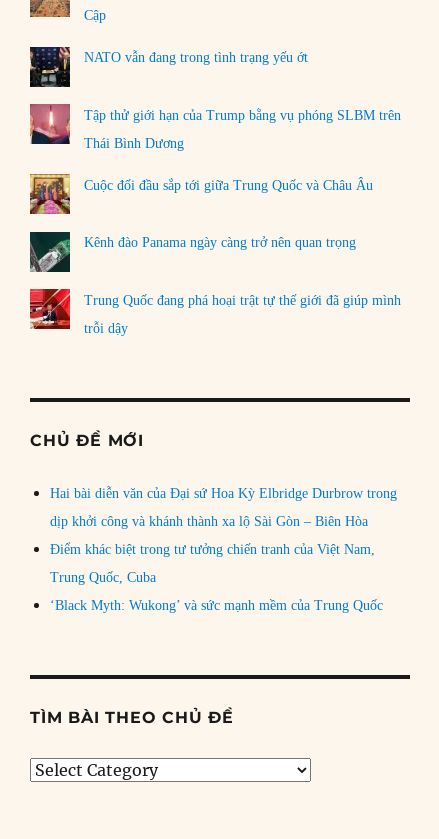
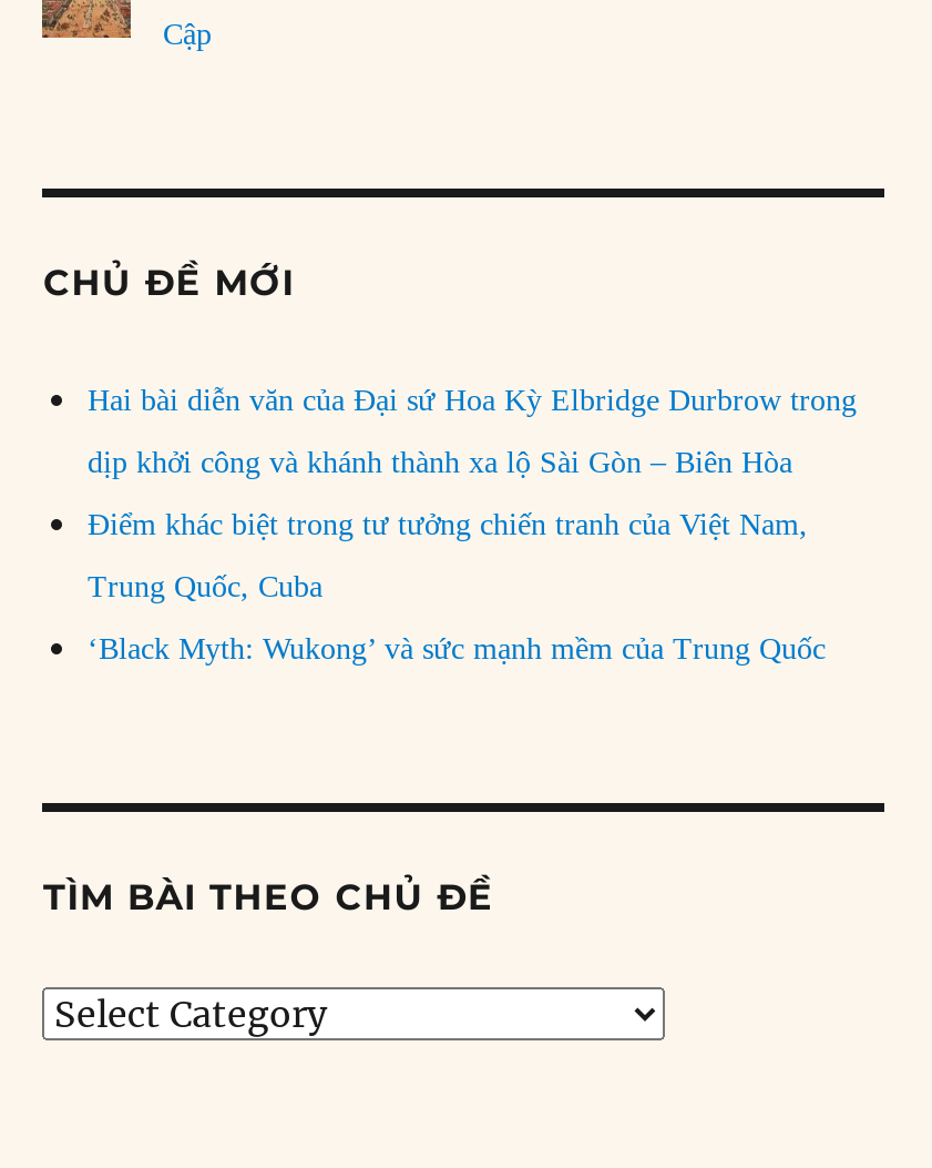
[29,46,308,89] [image] | NATO vẫn đang trong tình trạng yếu ớt -> none
[30,103,401,192] [image] | Tập thử giới hạn của Trump bằng vụ phóng SLBM trên | Thái Bình Dương | Cuộc đối đầu sắp tới giữa Trung Quốc và Châu Âu -> none
[30,173,356,250] [image] | Kênh đào Panama ngày càng trở nên quan trọng -> none
[29,231,401,335] [image] | Trung Quốc đang phá hoại trật tự thế giới đã giúp mình | trỗi dậy -> none
[29,288,70,330] [image] -> none

